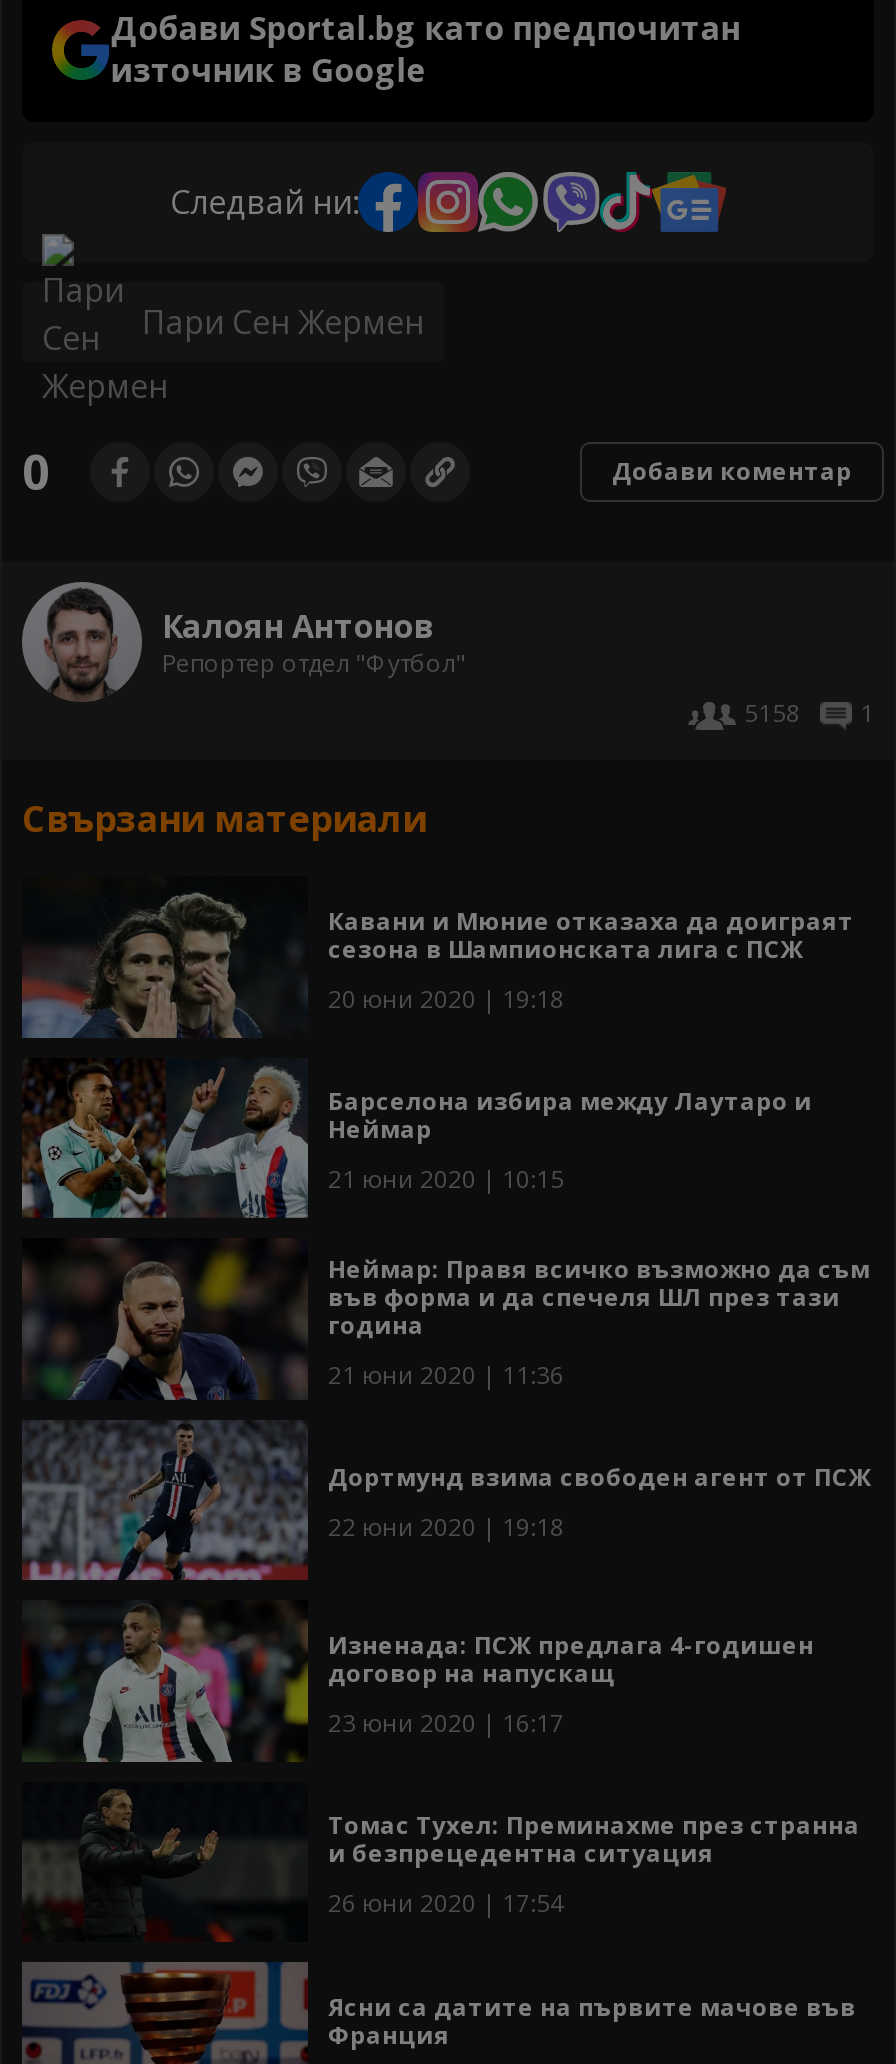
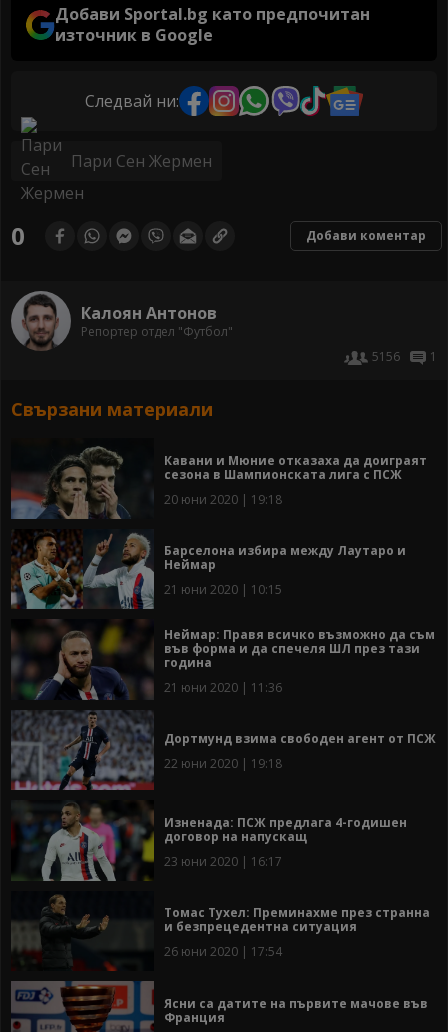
[744,696,874,730] 5158 1 -> [372,348,437,365] 5156 1

